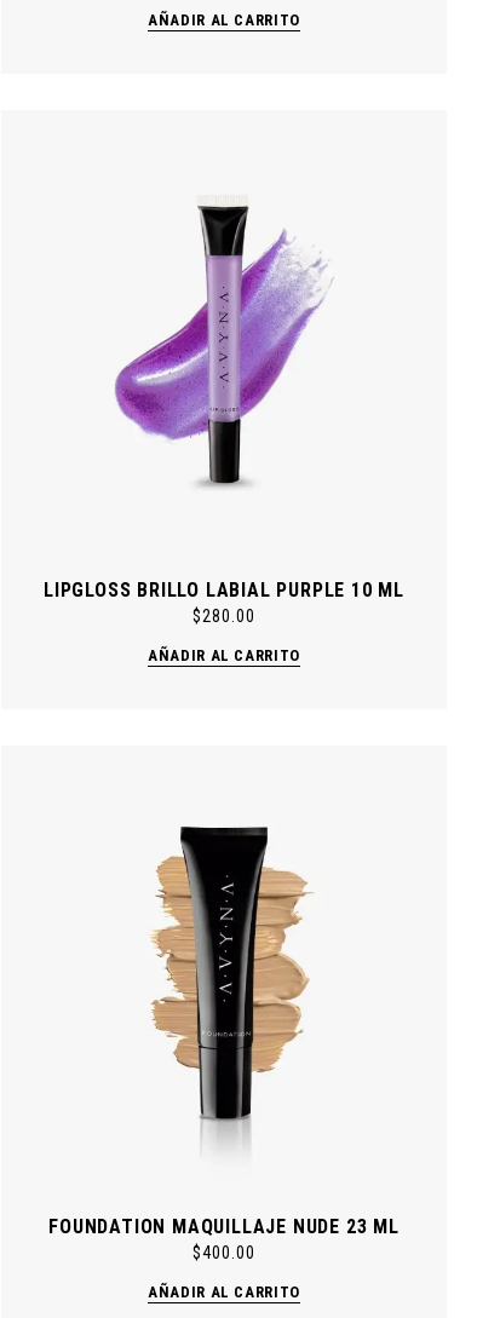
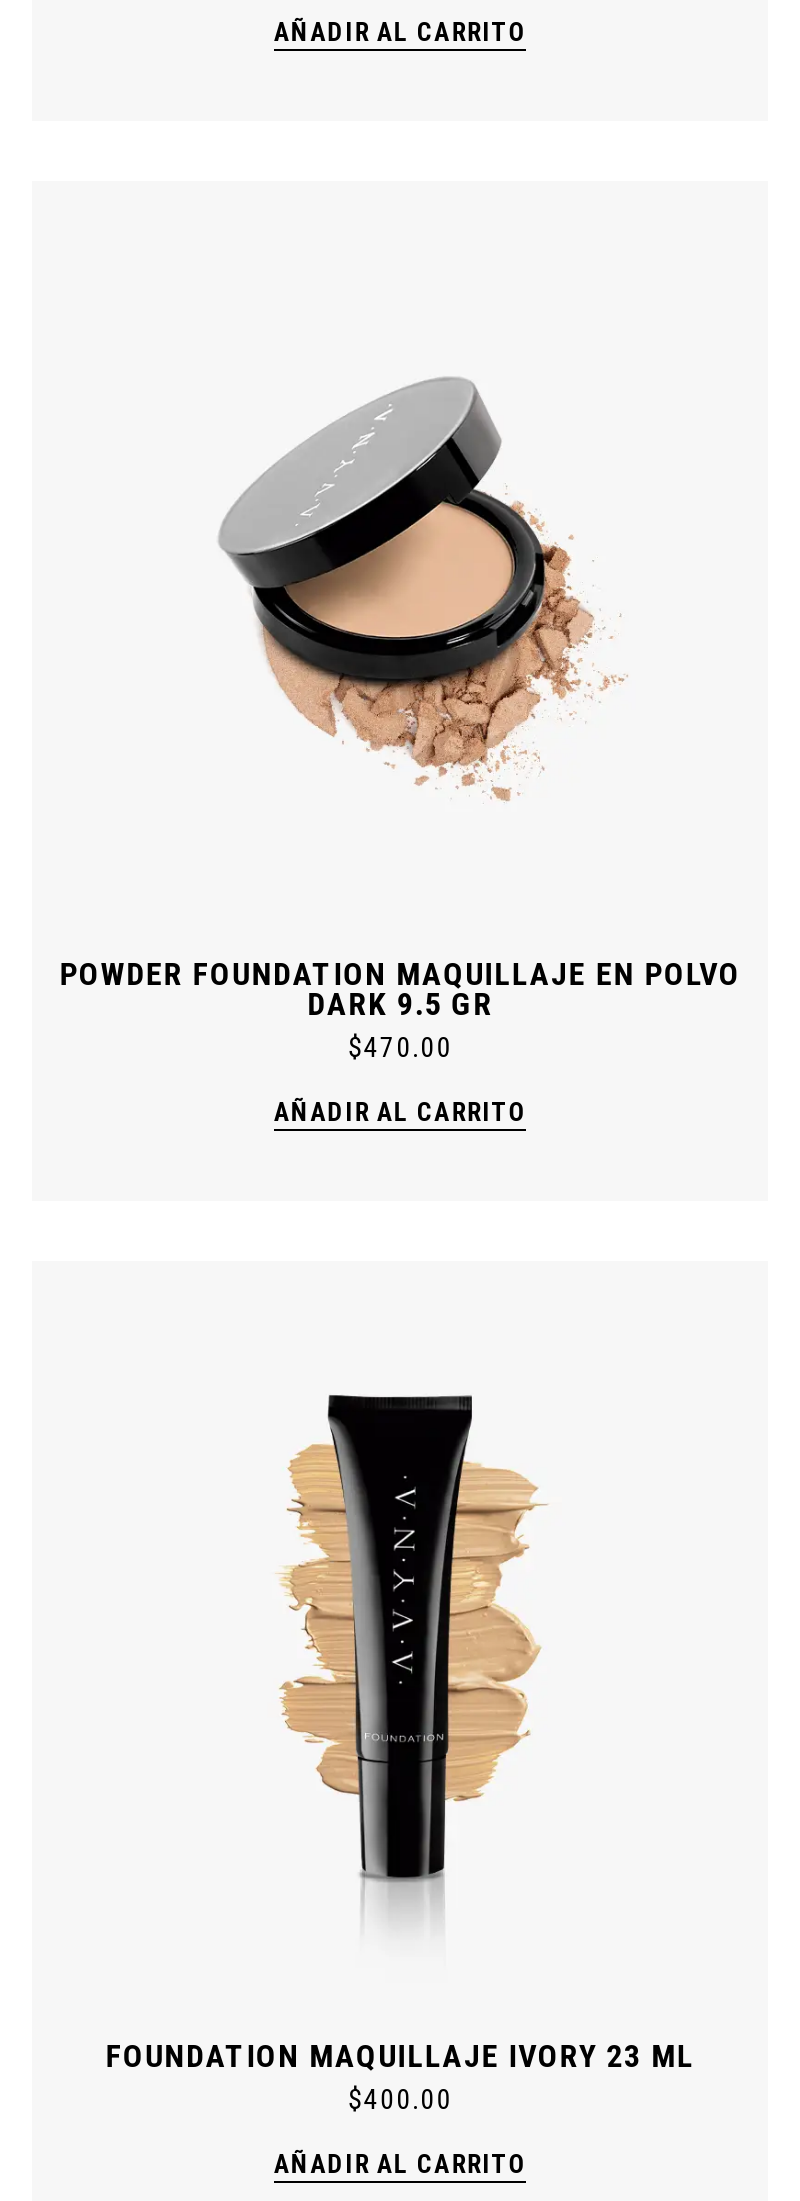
[114,205,337,488] [image] -> [218,369,624,803] [image]
[44,579,404,626] LIPGLOSS BRILLO LABIAL PURPLE 10 ML | $280.00 -> [59,956,741,1064] POWDER FOUNDATION MAQUILLAJE EN POLVO | DARK 9.5 GR | $470.00
[49,1215,399,1238] FOUNDATION MAQUILLAJE NUDE 23 ML -> [106,2036,694,2074] FOUNDATION MAQUILLAJE IVORY 23 ML

